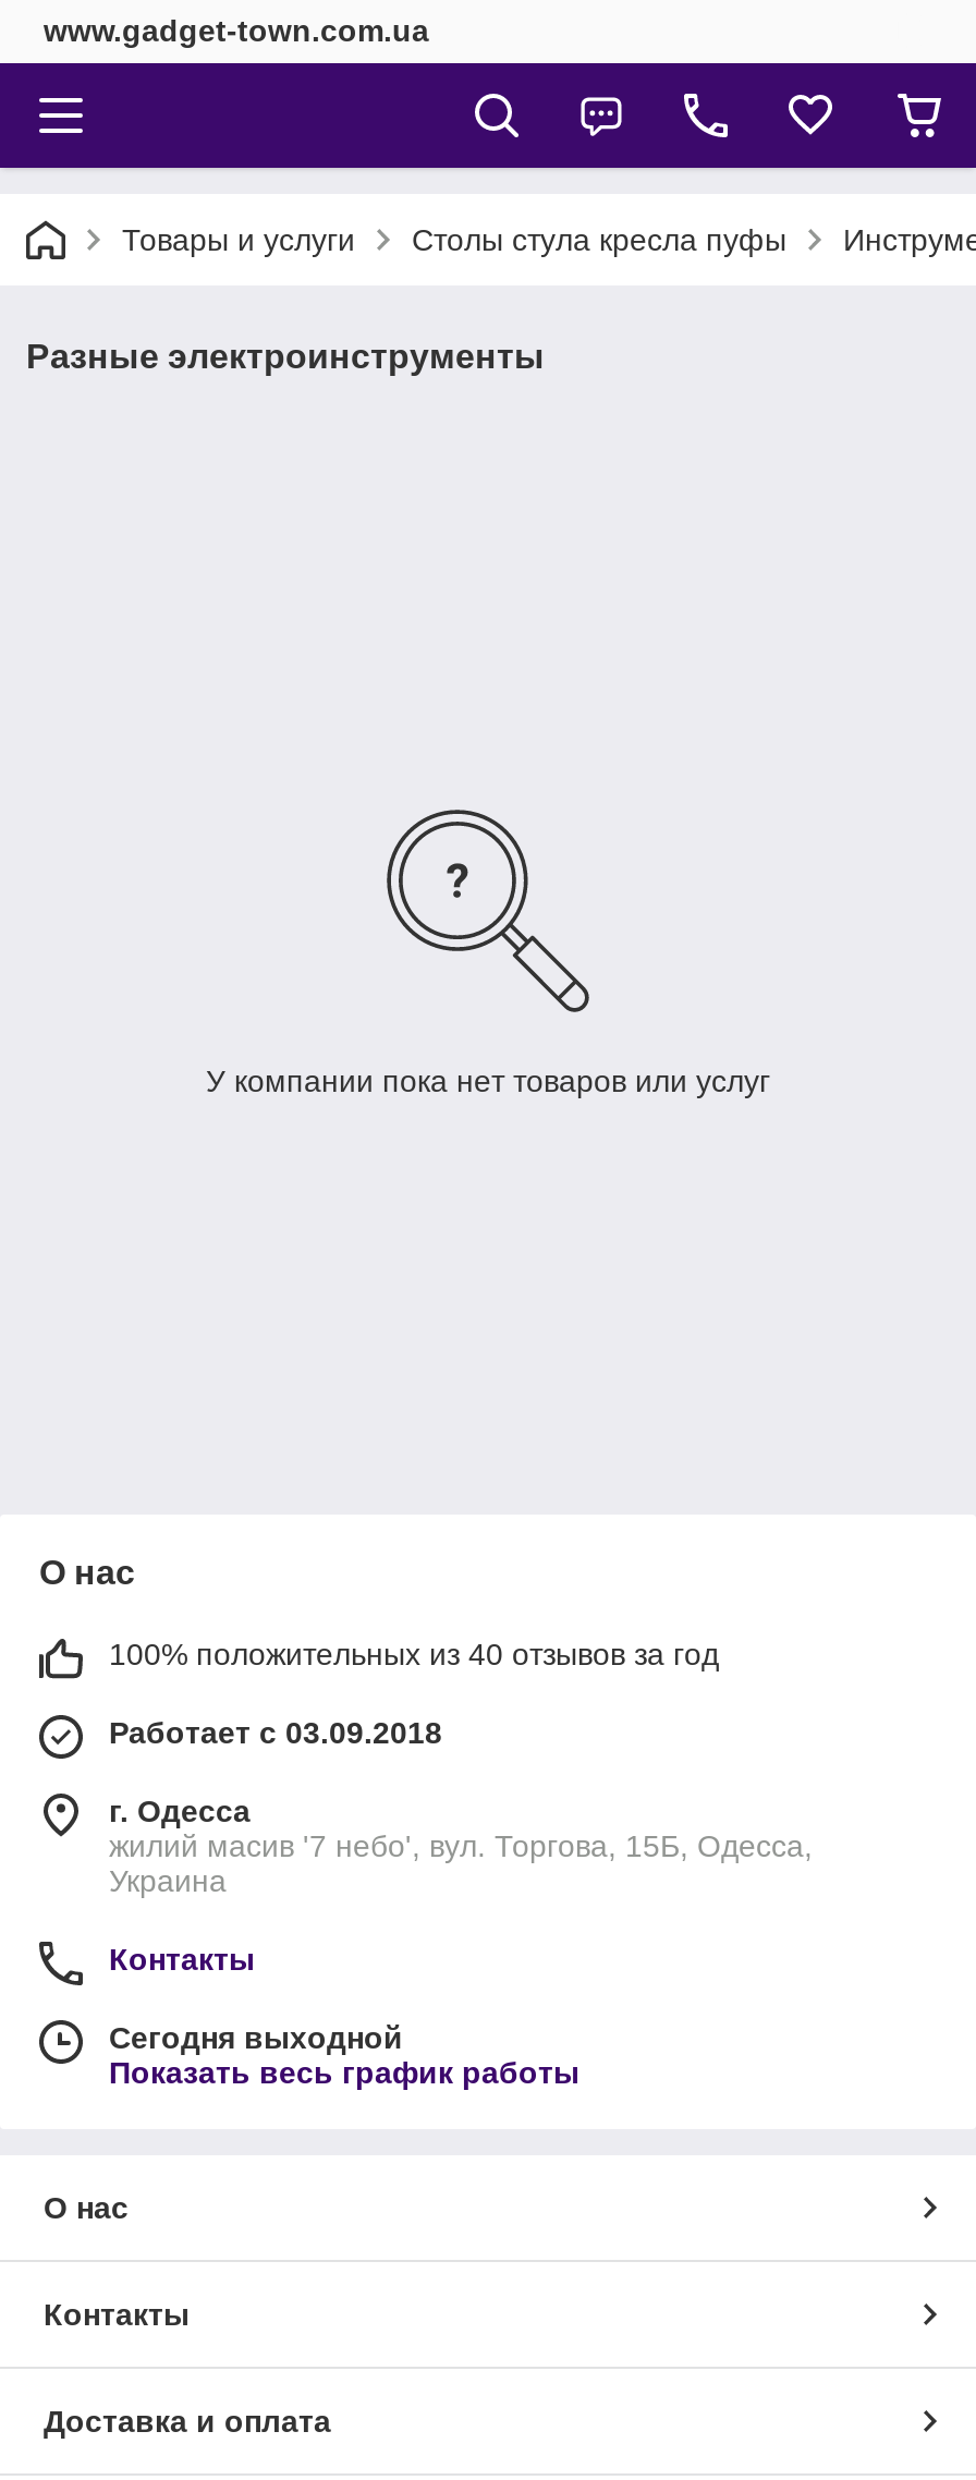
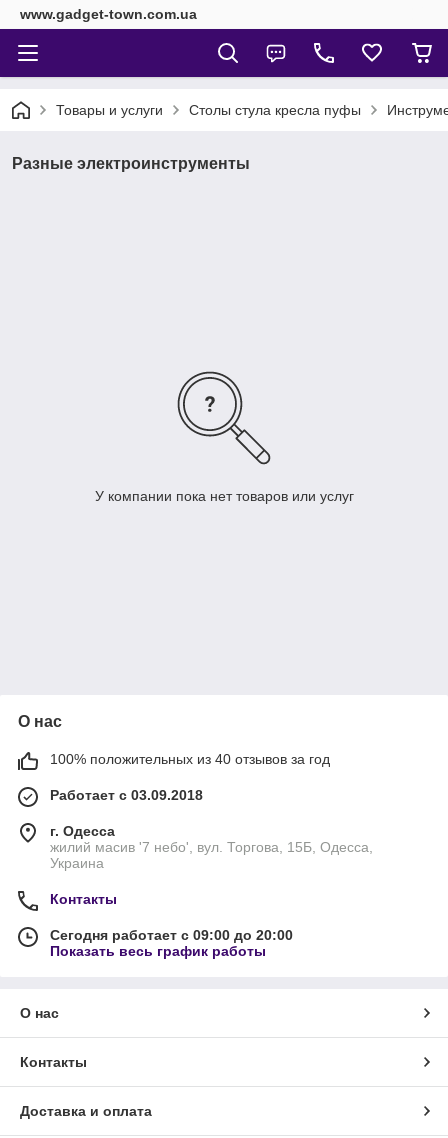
[109,2021,403,2056] Сегодня выходной -> [50,927,293,943] Сегодня работает с 09:00 до 20:00

